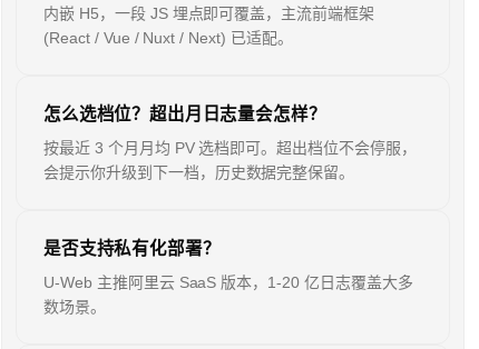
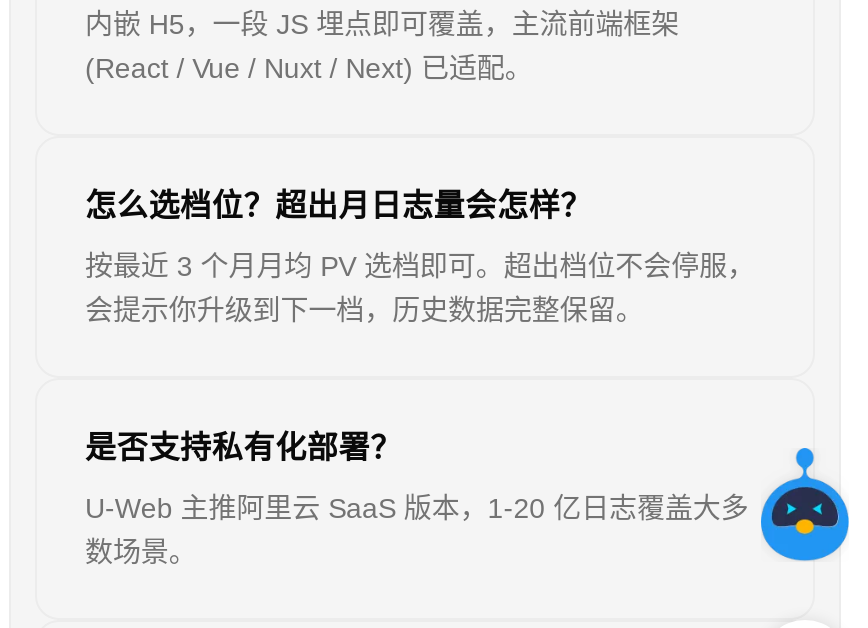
none -> [759,446,851,564] [image]

